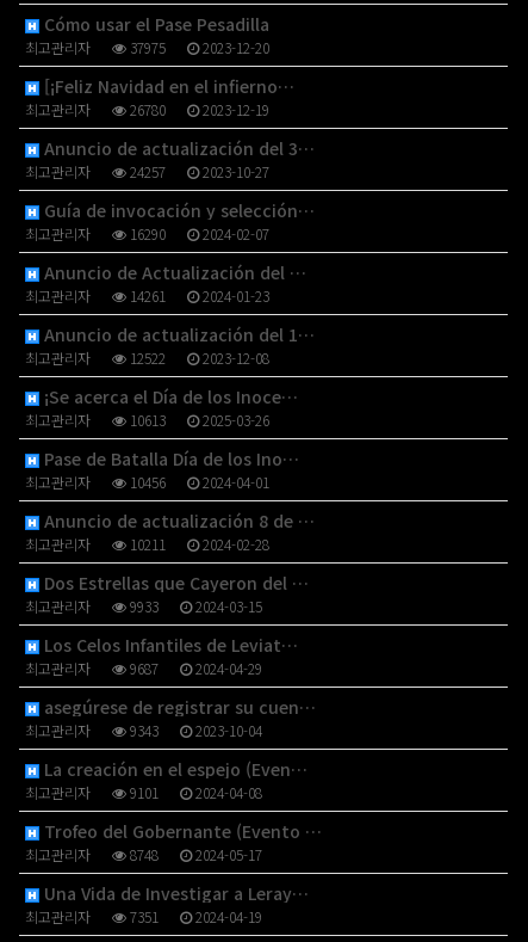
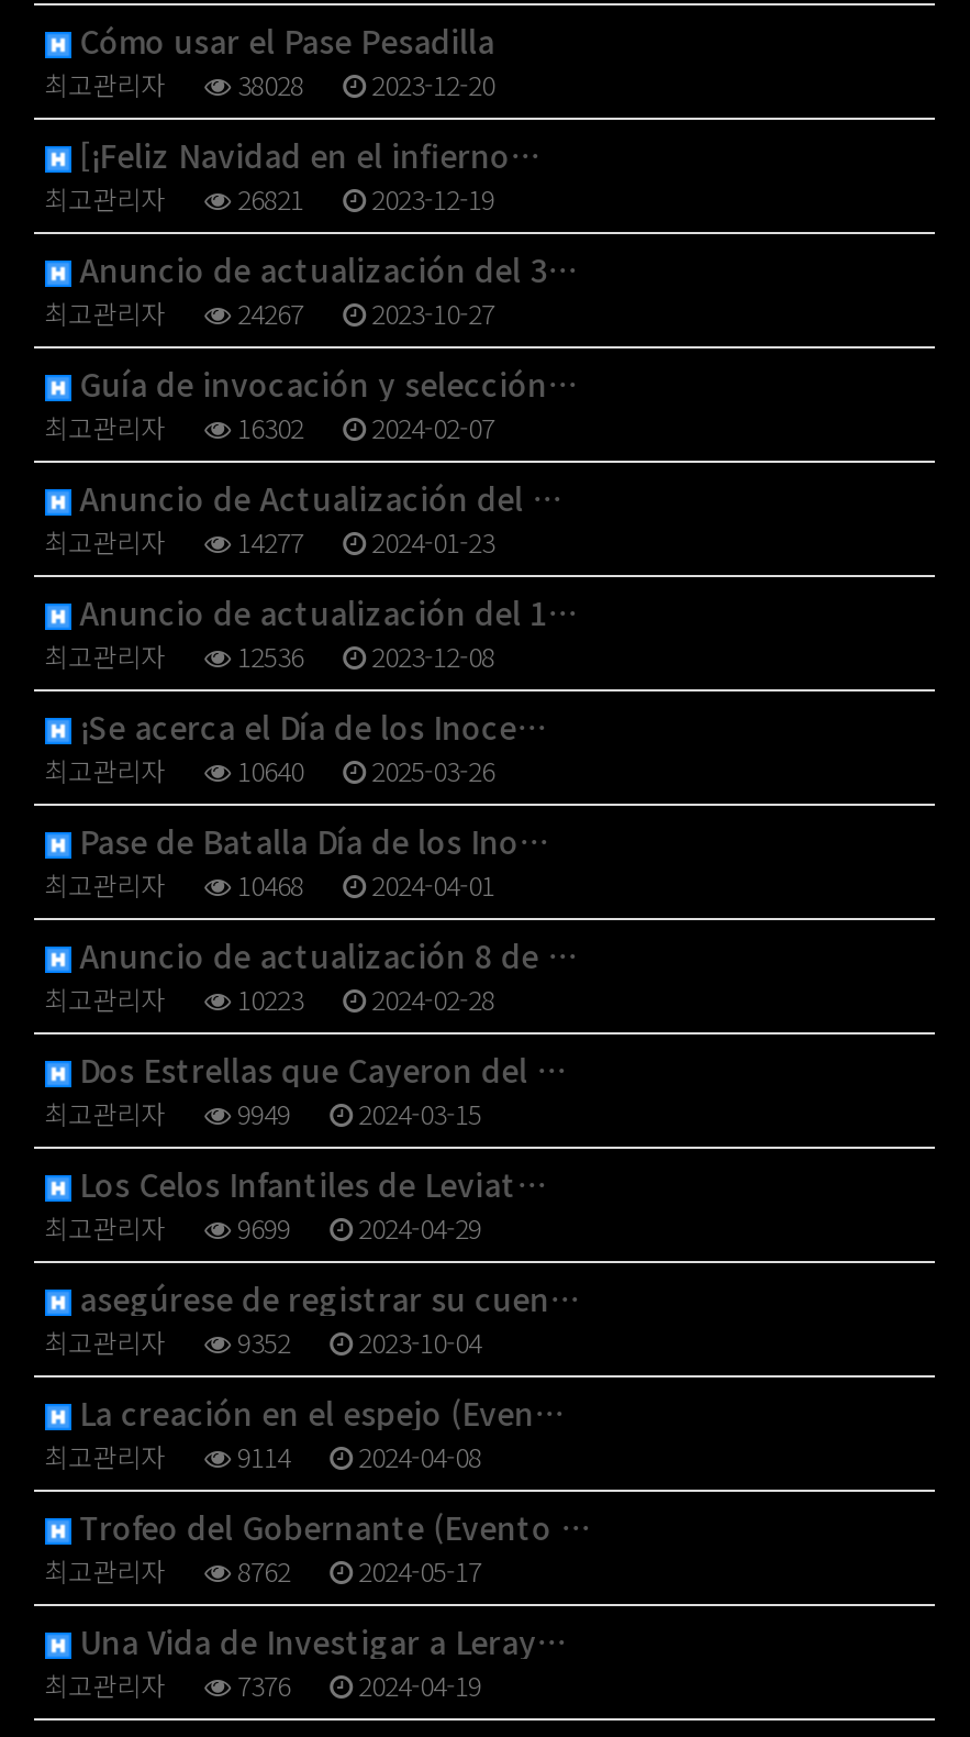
[25,37,269,58] 최고관리자 37975 2023-12-20 -> [44,65,495,103] 최고관리자 38028 2023-12-20
[25,99,269,120] 최고관리자 26780 2023-12-19 -> [44,180,495,217] 최고관리자 26821 2023-12-19
[25,161,269,182] 최고관리자 24257 2023-10-27 -> [44,294,495,331] 최고관리자 24267 2023-10-27
[25,224,269,244] 최고관리자 16290 2024-02-07 -> [44,408,495,446] 최고관리자 16302 2024-02-07
[25,286,269,306] 최고관리자 14261 2024-01-23 -> [44,523,495,560] 최고관리자 14277 2024-01-23
[25,348,269,368] 최고관리자 12522 2023-12-08 -> [44,637,495,674] 최고관리자 12536 2023-12-08
[25,410,269,430] 최고관리자 10613 2025-03-26 -> [44,751,495,789] 최고관리자 10640 2025-03-26
[25,472,269,492] 최고관리자 10456 2024-04-01 -> [44,866,495,903] 최고관리자 10468 2024-04-01
[25,534,269,554] 최고관리자 10211 2024-02-28 -> [44,980,495,1017] 최고관리자 10223 2024-02-28
[25,596,262,616] 최고관리자 9933 2024-03-15 -> [44,1094,482,1132] 최고관리자 9949 2024-03-15
[25,658,262,678] 최고관리자 9687 2024-04-29 -> [44,1209,482,1246] 최고관리자 9699 2024-04-29
[25,720,262,740] 최고관리자 9343 2023-10-04 -> [44,1323,482,1360] 최고관리자 9352 2023-10-04
[25,782,262,803] 최고관리자 9101 2024-04-08 -> [44,1437,482,1475] 최고관리자 9114 2024-04-08
[25,844,262,865] 최고관리자 8748 2024-05-17 -> [44,1552,482,1589] 최고관리자 8762 2024-05-17
[25,906,262,927] 최고관리자 7351 2024-04-19 -> [44,1666,482,1703] 최고관리자 7376 2024-04-19

